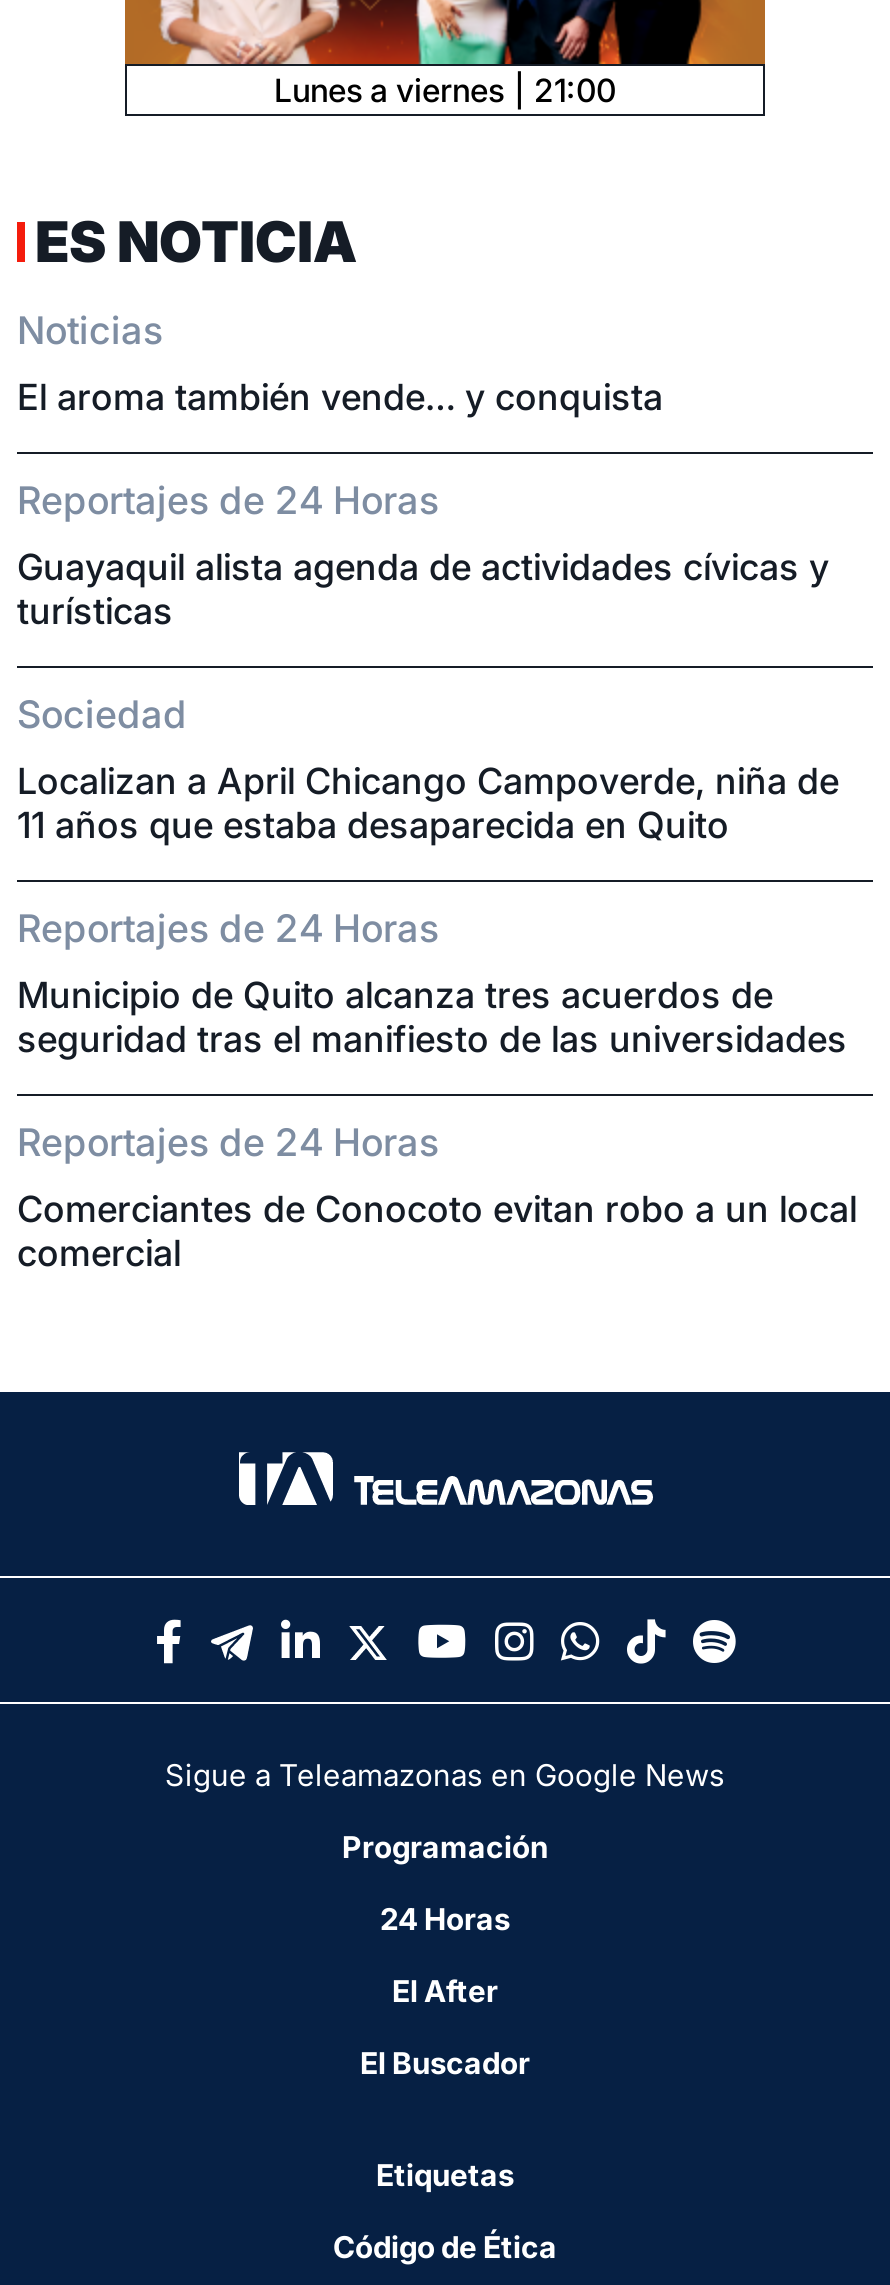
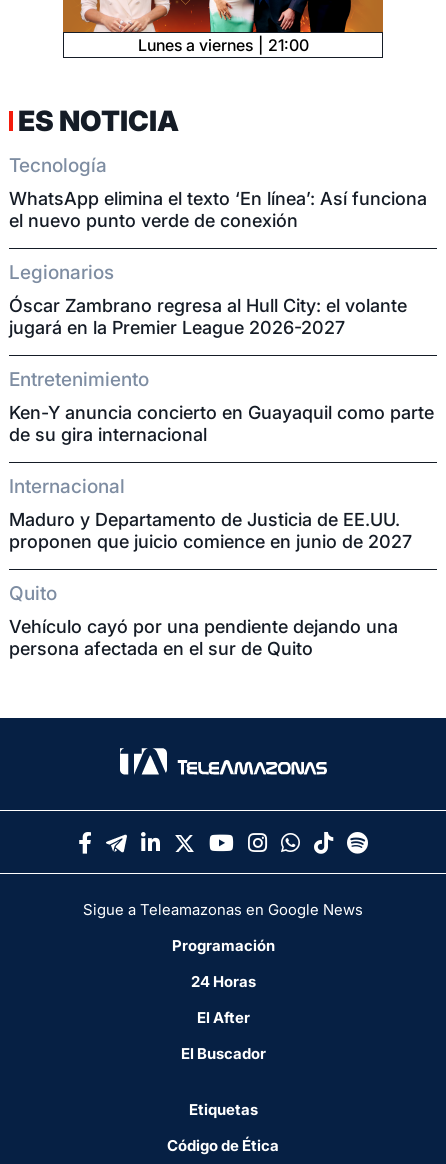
[17,309,163,355] Noticias -> [9,154,107,177] Tecnología
[17,377,663,419] El aroma también vende… y conquista -> [9,188,427,231] WhatsApp elimina el texto ‘En línea’: Así funciona | el nuevo punto verde de conexión
[17,479,439,525] Reportajes de 24 Horas -> [9,261,114,284] Legionarios
[17,547,829,633] Guayaquil alista agenda de actividades cívicas y | turísticas -> [9,295,407,338] Óscar Zambrano regresa al Hull City: el volante | jugará en la Premier League 2026-2027
[17,693,187,739] Sociedad -> [9,368,149,391] Entretenimiento
[17,761,839,847] Localizan a April Chicango Campoverde, niña de | 11 años que estaba desaparecida en Quito -> [9,402,434,445] Ken-Y anuncia concierto en Guayaquil como parte | de su gira internacional
[17,907,439,953] Reportajes de 24 Horas -> [9,475,125,498] Internacional
[17,975,847,1061] Municipio de Quito alcanza tres acuerdos de | seguridad tras el manifiesto de las universidades -> [9,509,412,552] Maduro y Departamento de Justicia de EE.UU. | proponen que juicio comience en junio de 2027
[17,1121,439,1167] Reportajes de 24 Horas -> [9,582,57,605] Quito
[17,1189,857,1275] Comerciantes de Conocoto evitan robo a un local | comercial -> [9,616,398,659] Vehículo cayó por una pendiente dejando una | persona afectada en el sur de Quito

